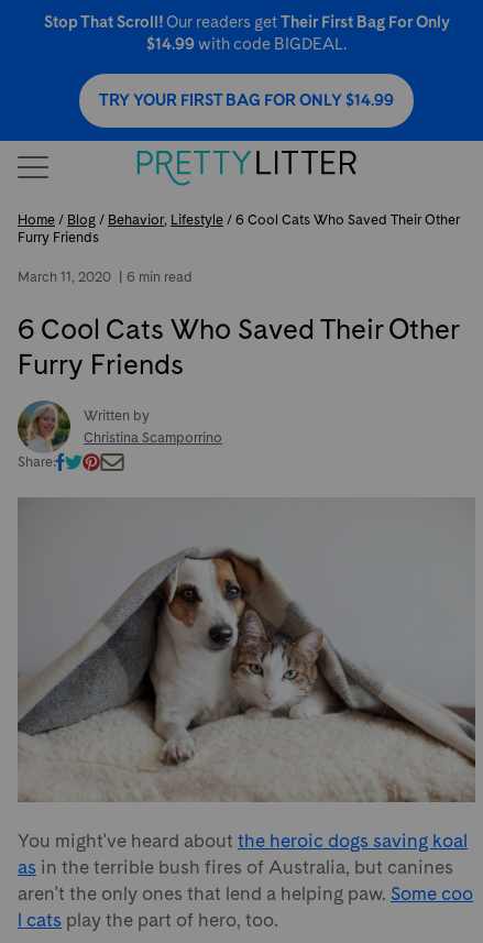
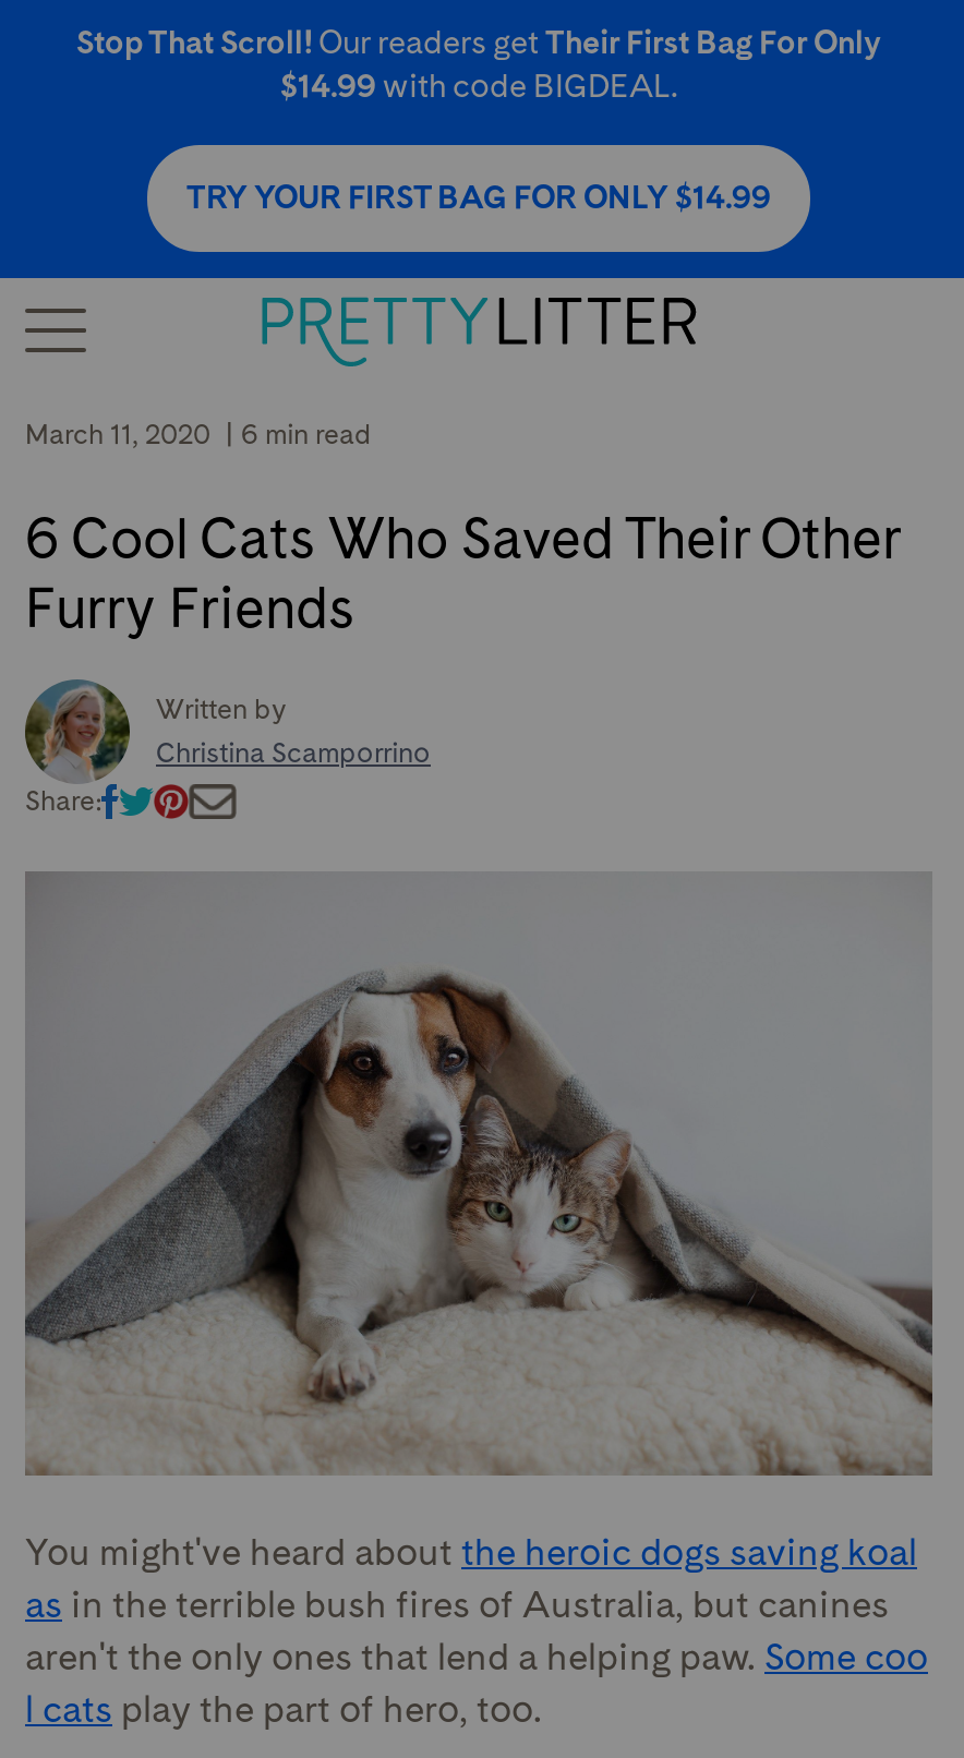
[18,212,460,245] Home / Blog / Behavior, Lifestyle / 6 Cool Cats Who Saved Their Other | Furry Friends -> none

